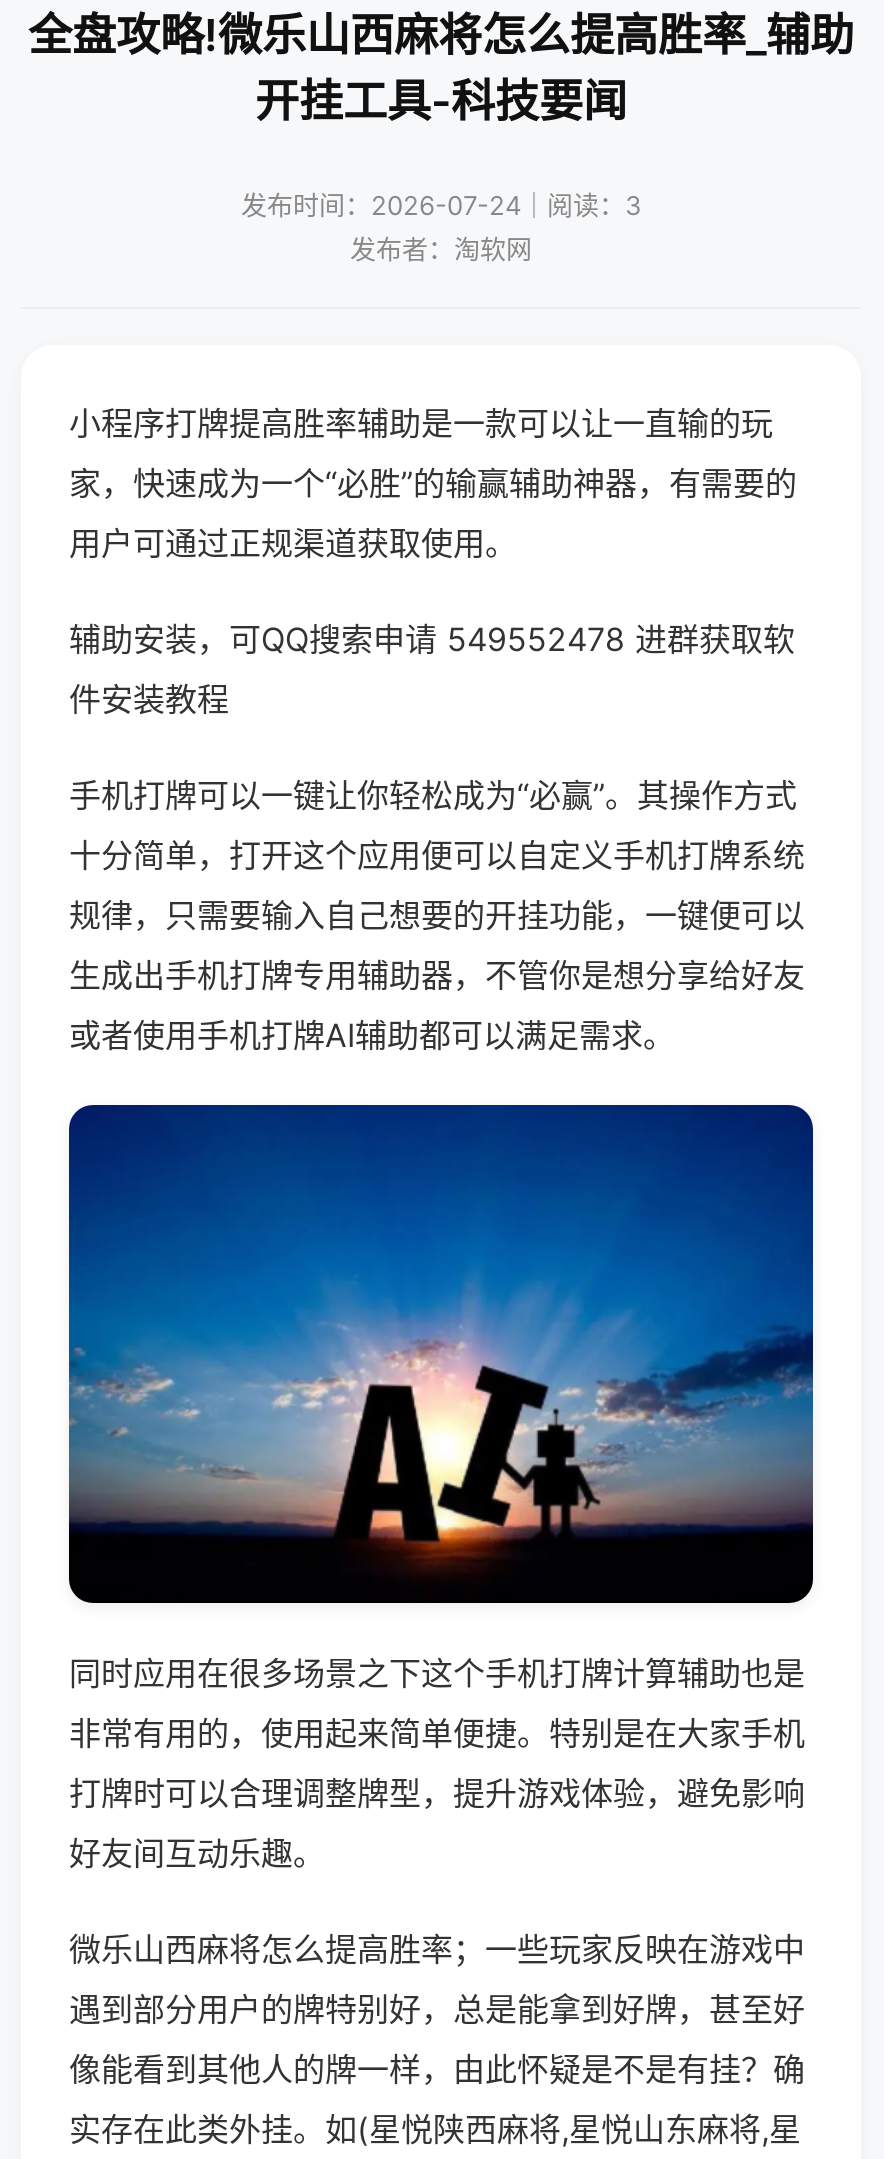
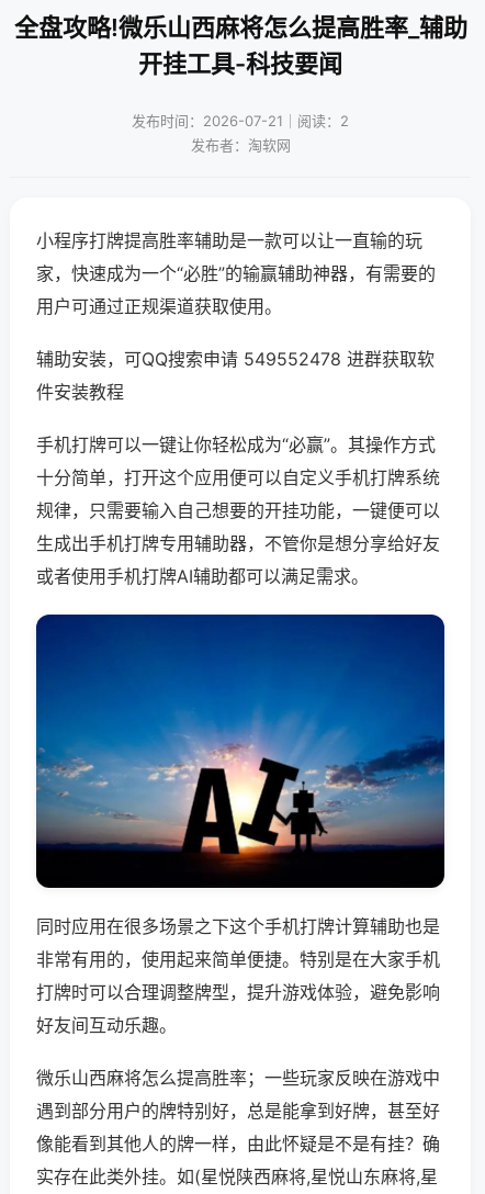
[241,189,641,221] 发布时间：2026-07-24｜阅读：3 -> [132,112,349,129] 发布时间：2026-07-21｜阅读：2

